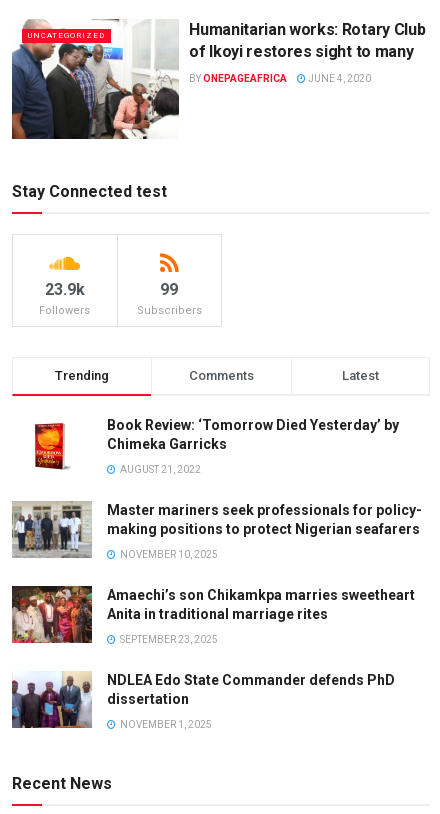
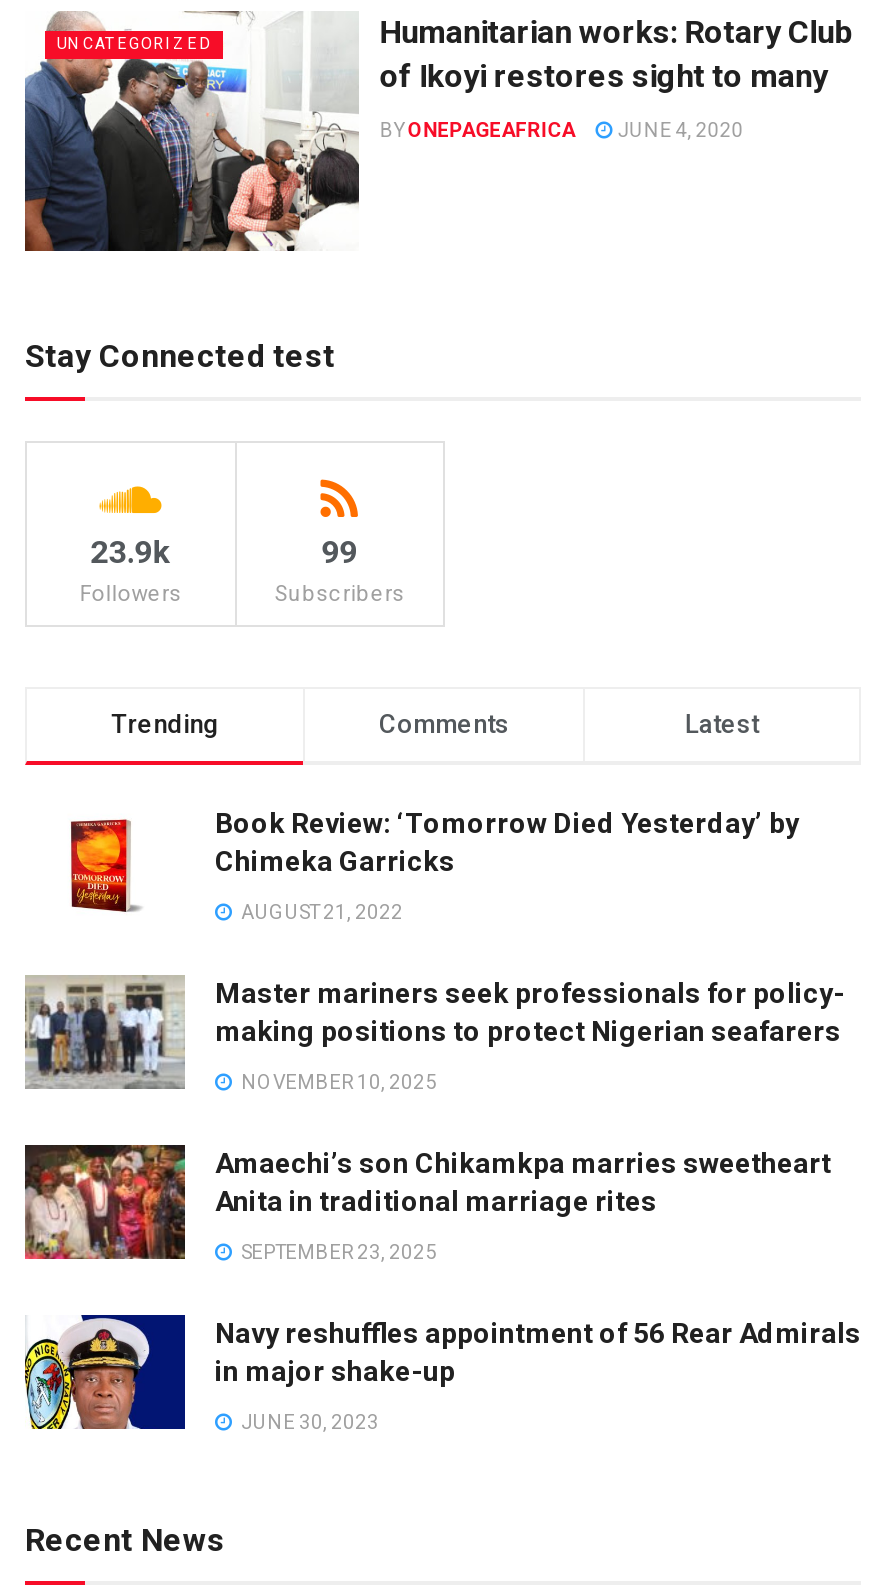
[11,671,395,729] [image] | NDLEA Edo State Commander defends PhD | dissertation -> [23,1313,861,1431] [image] | Navy reshuffles appointment of 56 Rear Admirals | in major shake-up
[118,718,212,729] NOVEMBER 1, 2025 -> [237,1410,379,1432] JUNE 30, 2023

